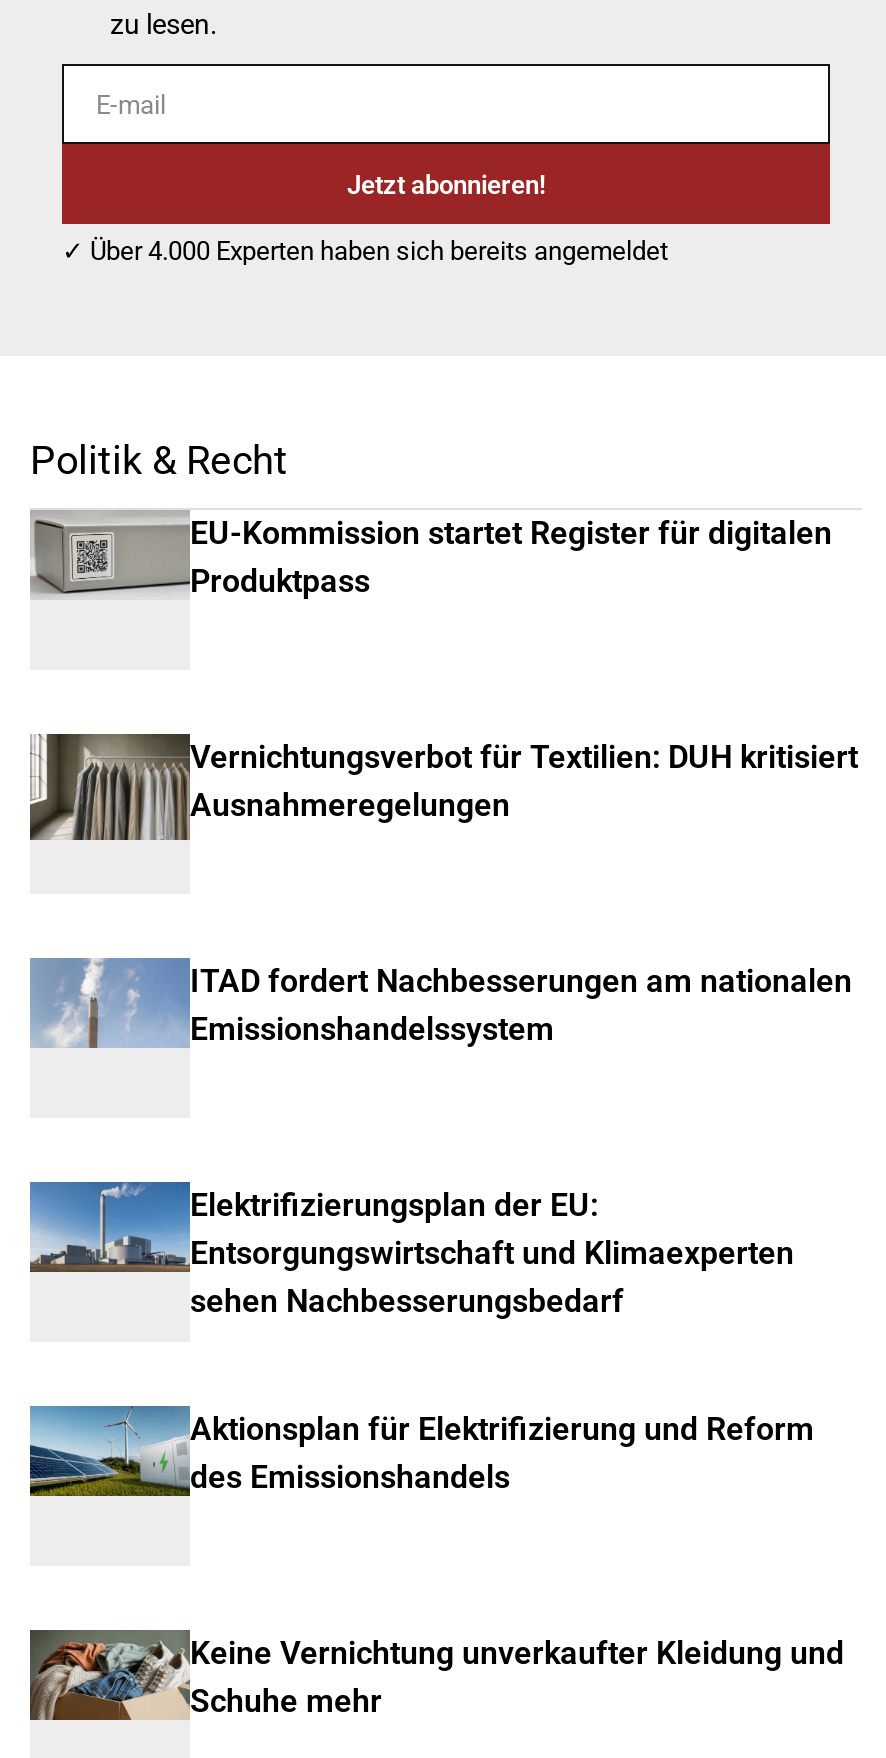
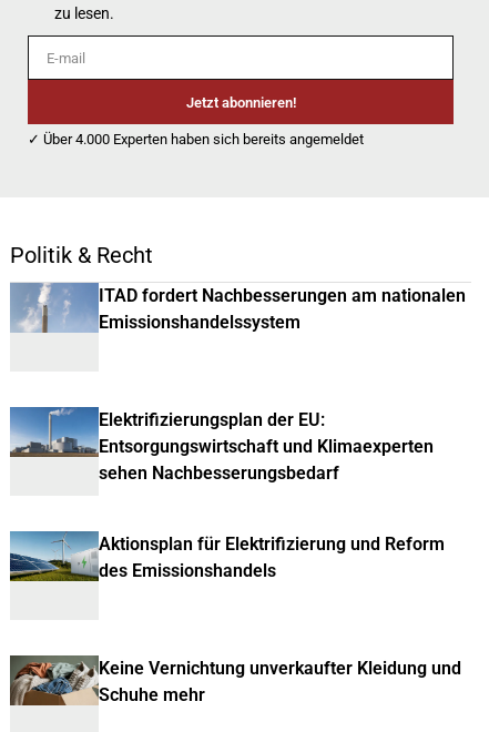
[30,510,832,600] [image] | EU-Kommission startet Register für digitalen | Produktpass -> none
[28,732,858,842] [image] | Vernichtungsverbot für Textilien: DUH kritisiert | Ausnahmeregelungen -> none

